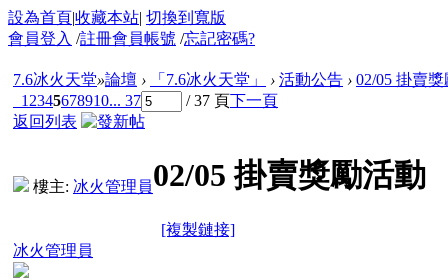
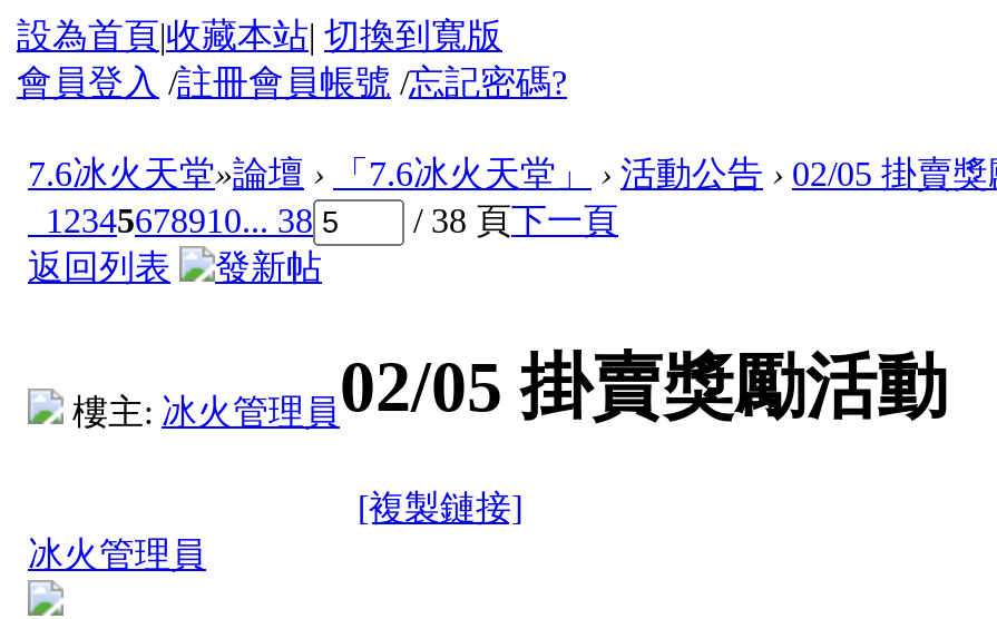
[21,92,141,109] 1 2345678910... 37 -> [46,201,313,239] 1 2345678910... 38
[182,92,278,109] / 37 頁下一頁 -> [404,201,618,239] / 38 頁下一頁

